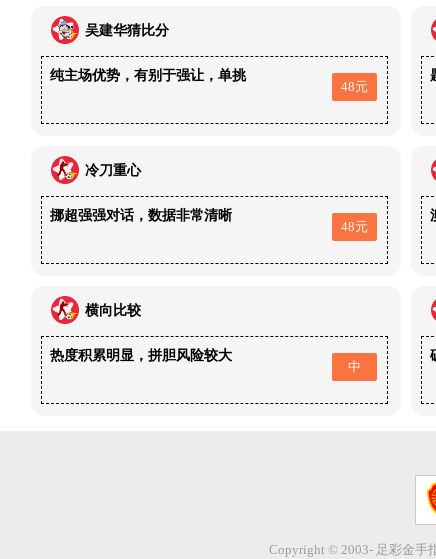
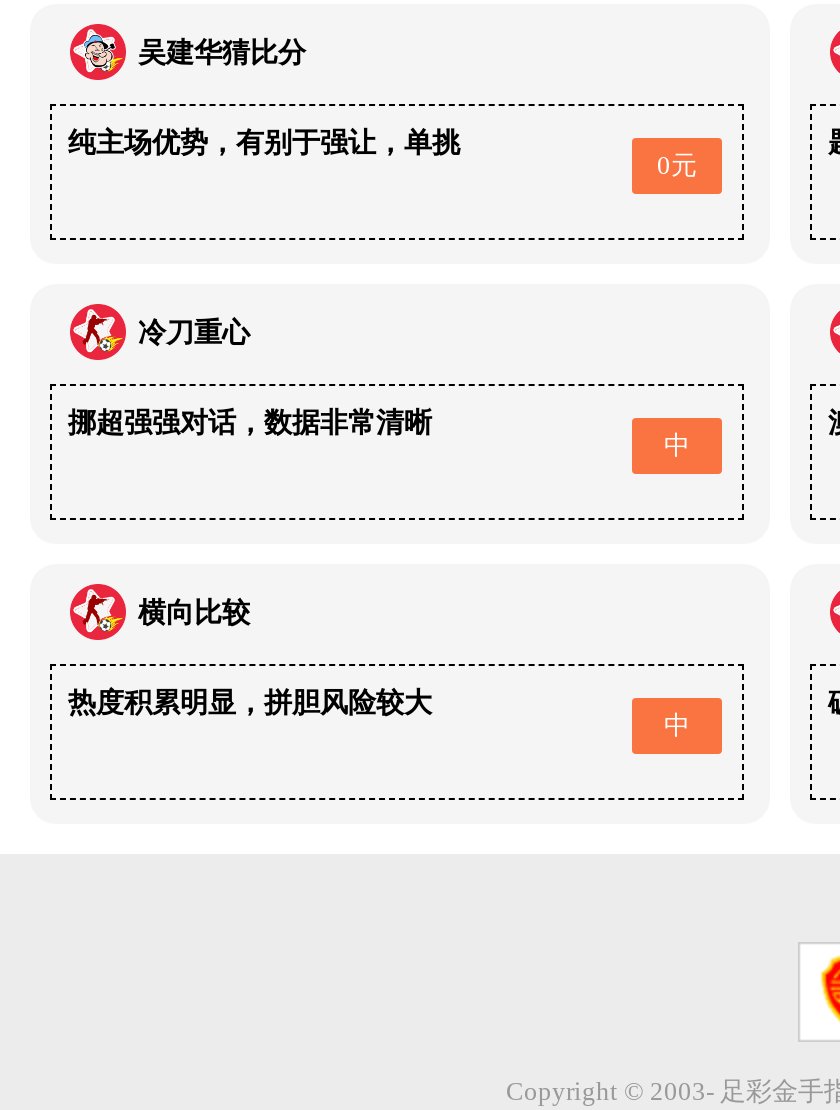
[341,78,368,93] 48元 -> [657,149,697,179] 0元
[341,218,368,233] 48元 -> [664,429,690,459] 中

